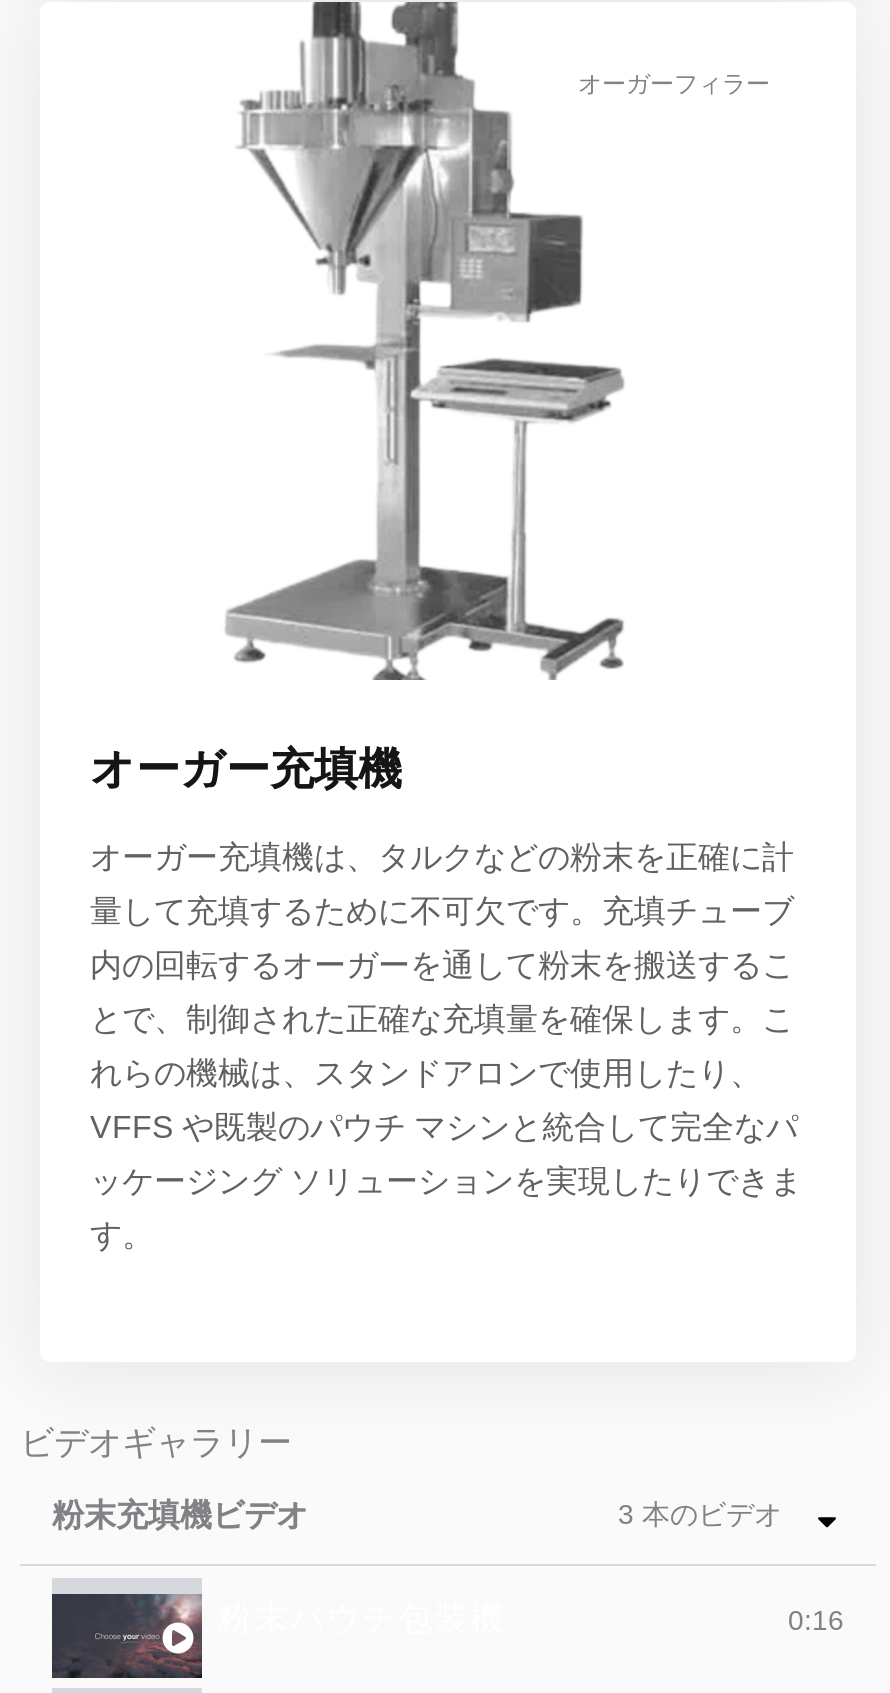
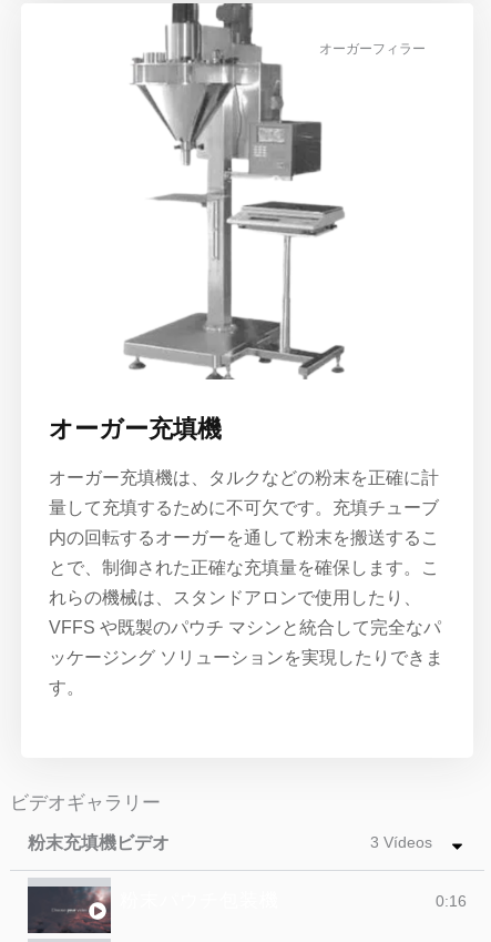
[618,1498,782,1530] 3 本のビデオ -> [370,833,432,851] 3 Vídeos

